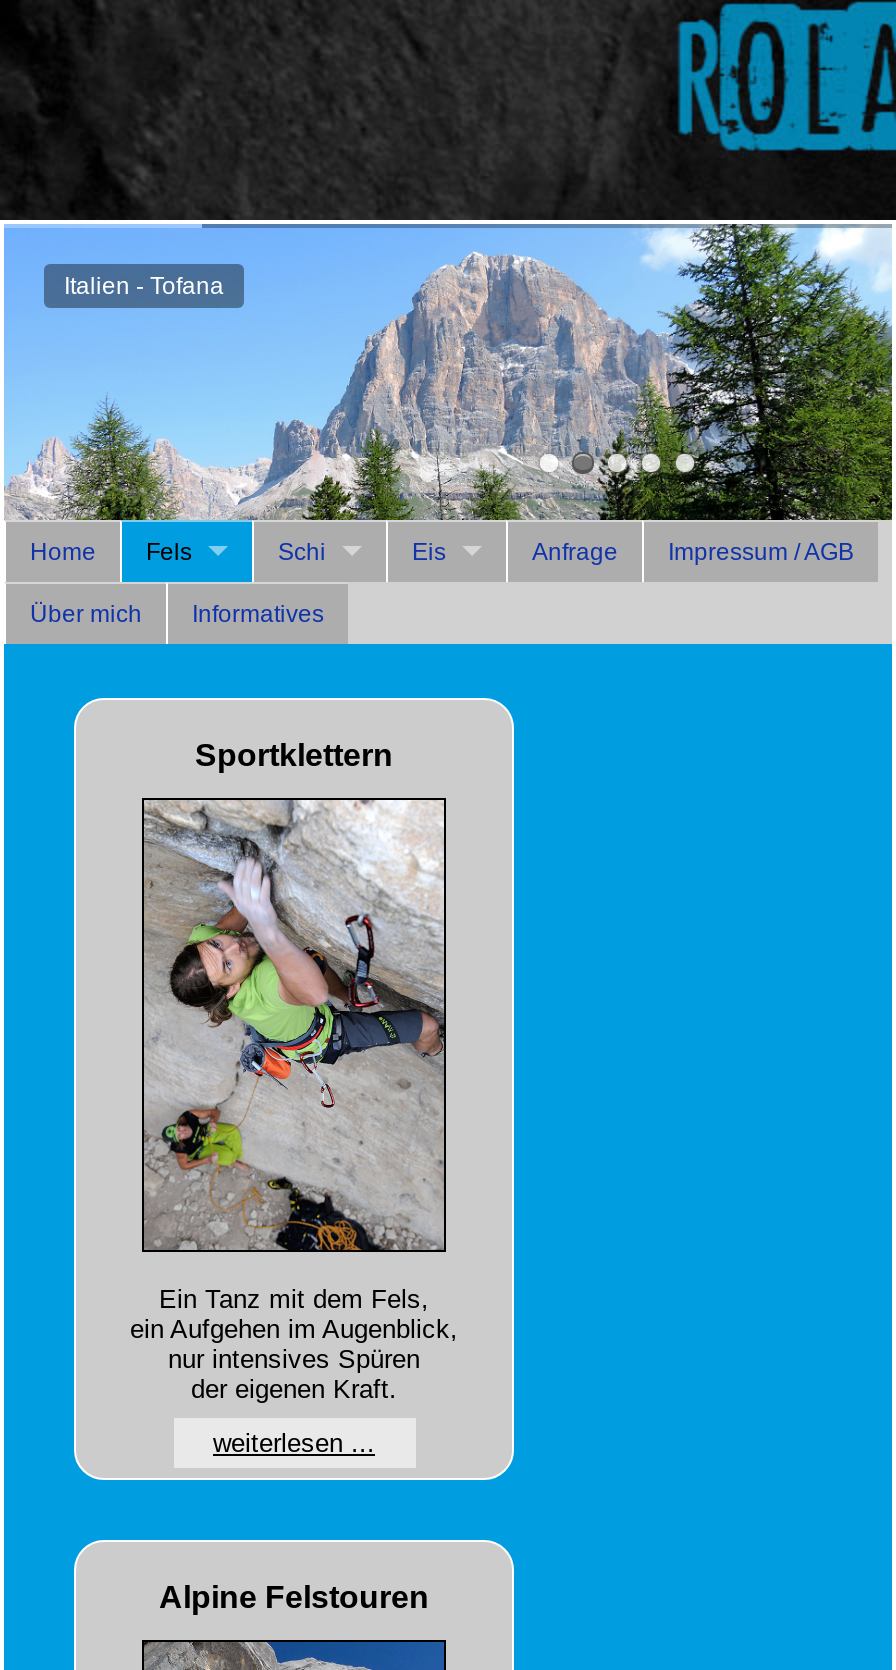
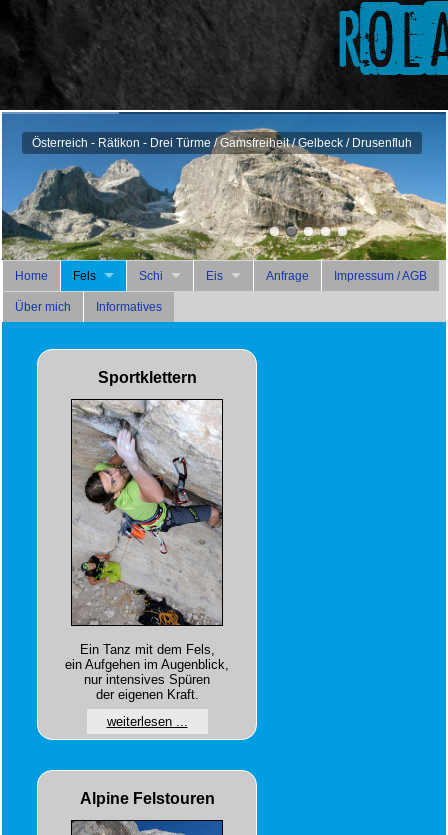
[6,222,890,522] [image] | Italien - Tofana -> [3,112,445,261] [image] | Österreich - Rätikon - Drei Türme / Gamsfreiheit / Gelbeck / Drusenfluh

